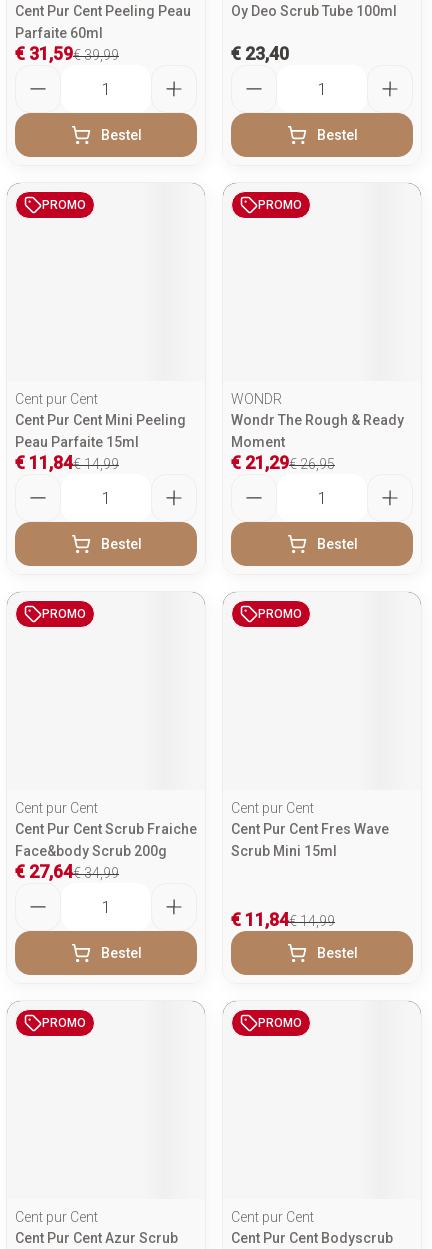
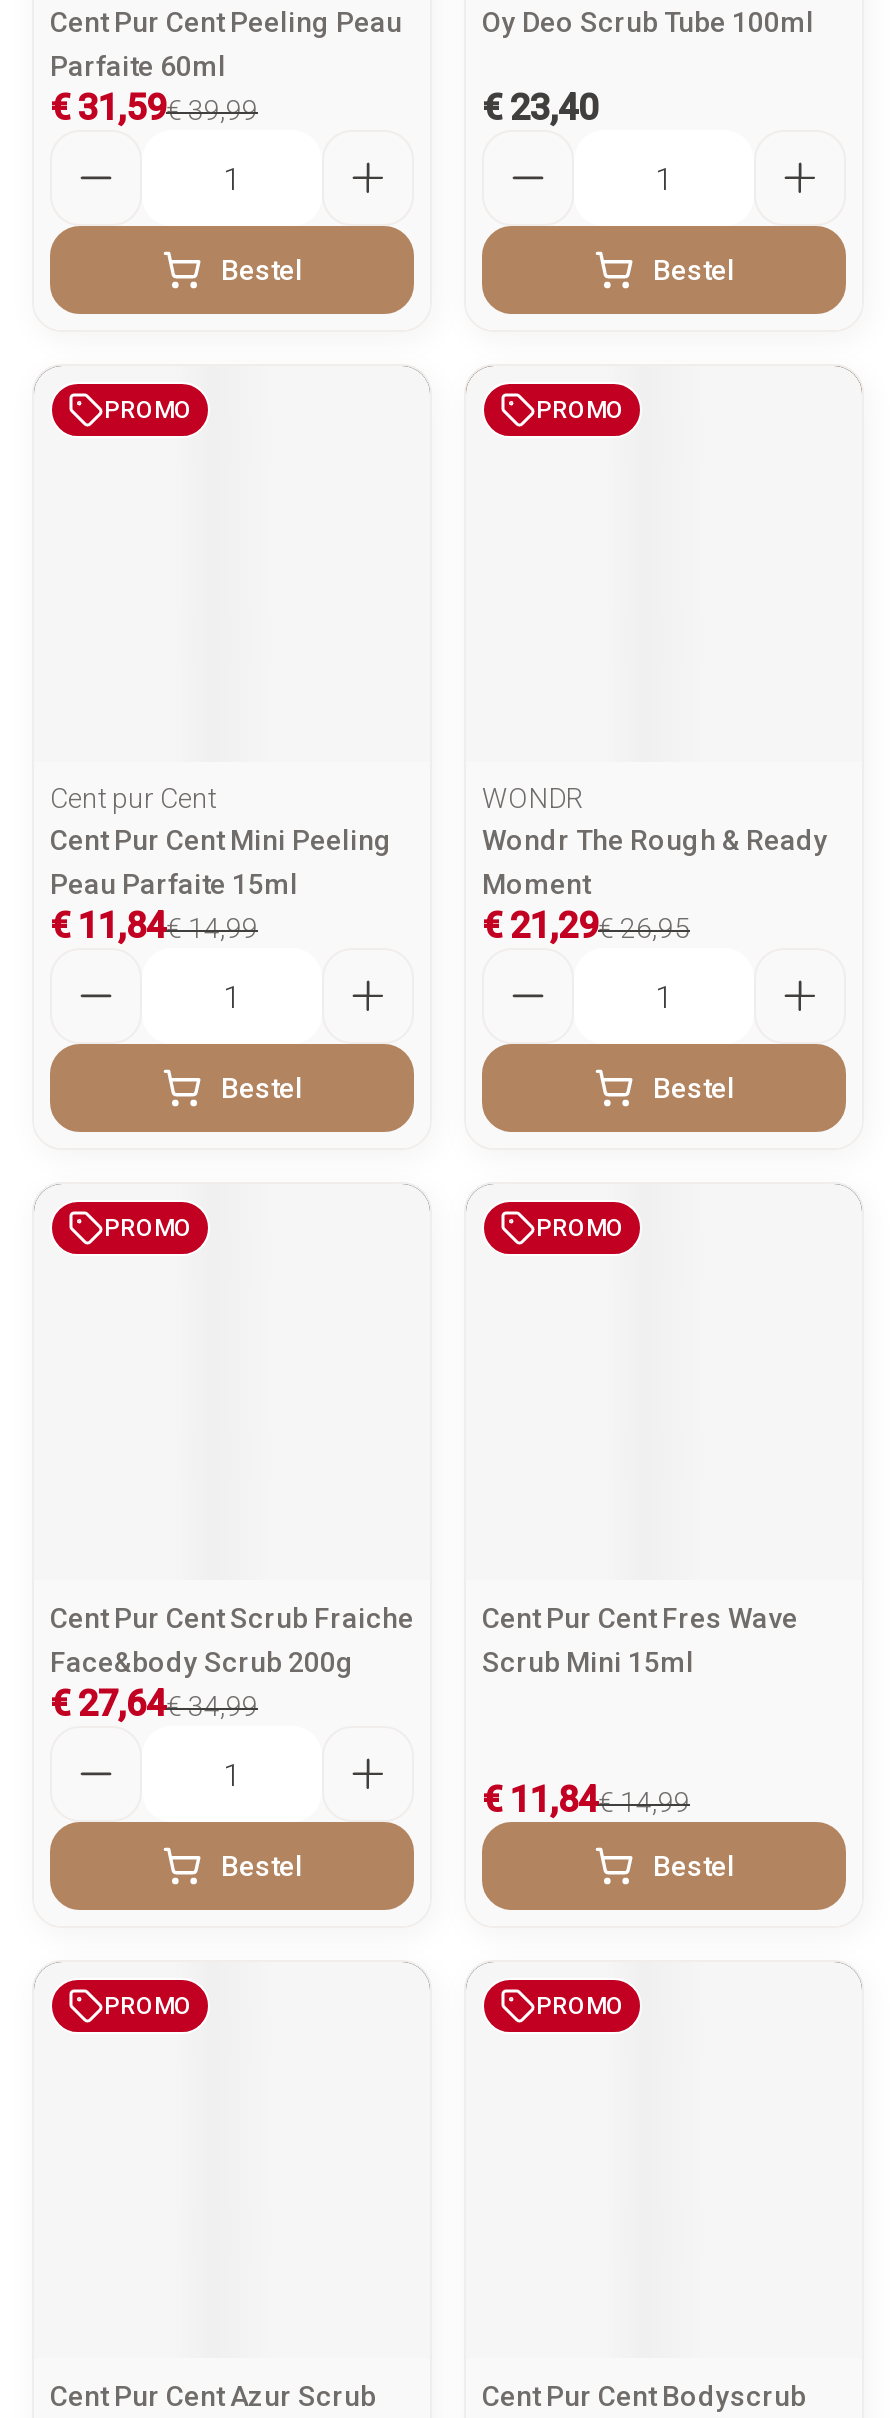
[15,800,98,816] Cent pur Cent -> none
[231,800,314,816] Cent pur Cent -> none
[15,1209,98,1225] Cent pur Cent -> none
[231,1209,314,1225] Cent pur Cent -> none

